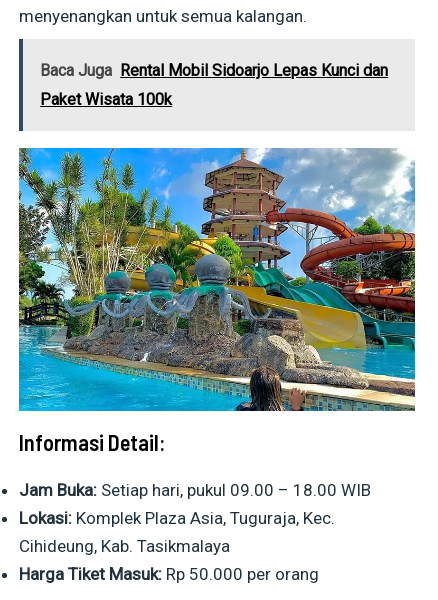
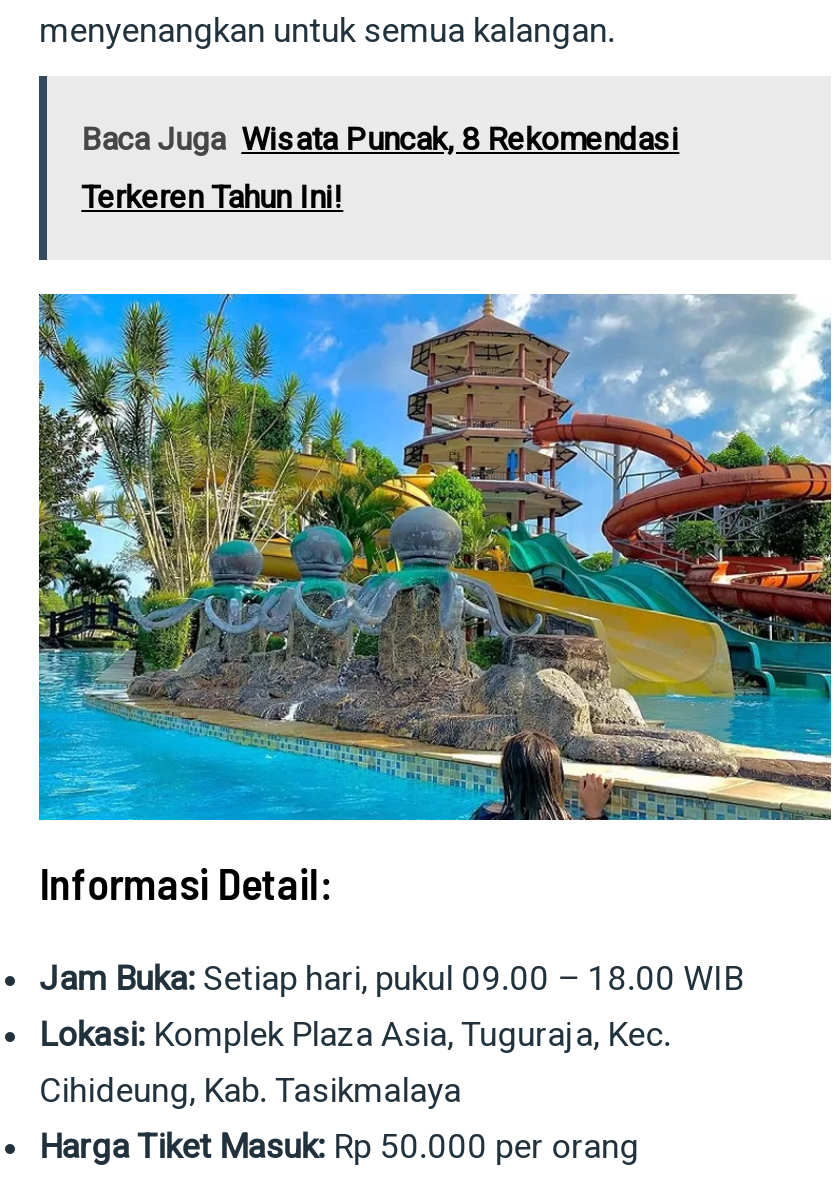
[40,61,388,80] Baca Juga Rental Mobil Sidoarjo Lepas Kunci dan -> [81,119,679,157] Baca Juga Wisata Puncak, 8 Rekomendasi
[40,90,172,109] Paket Wisata 100k -> [81,177,343,215] Terkeren Tahun Ini!

